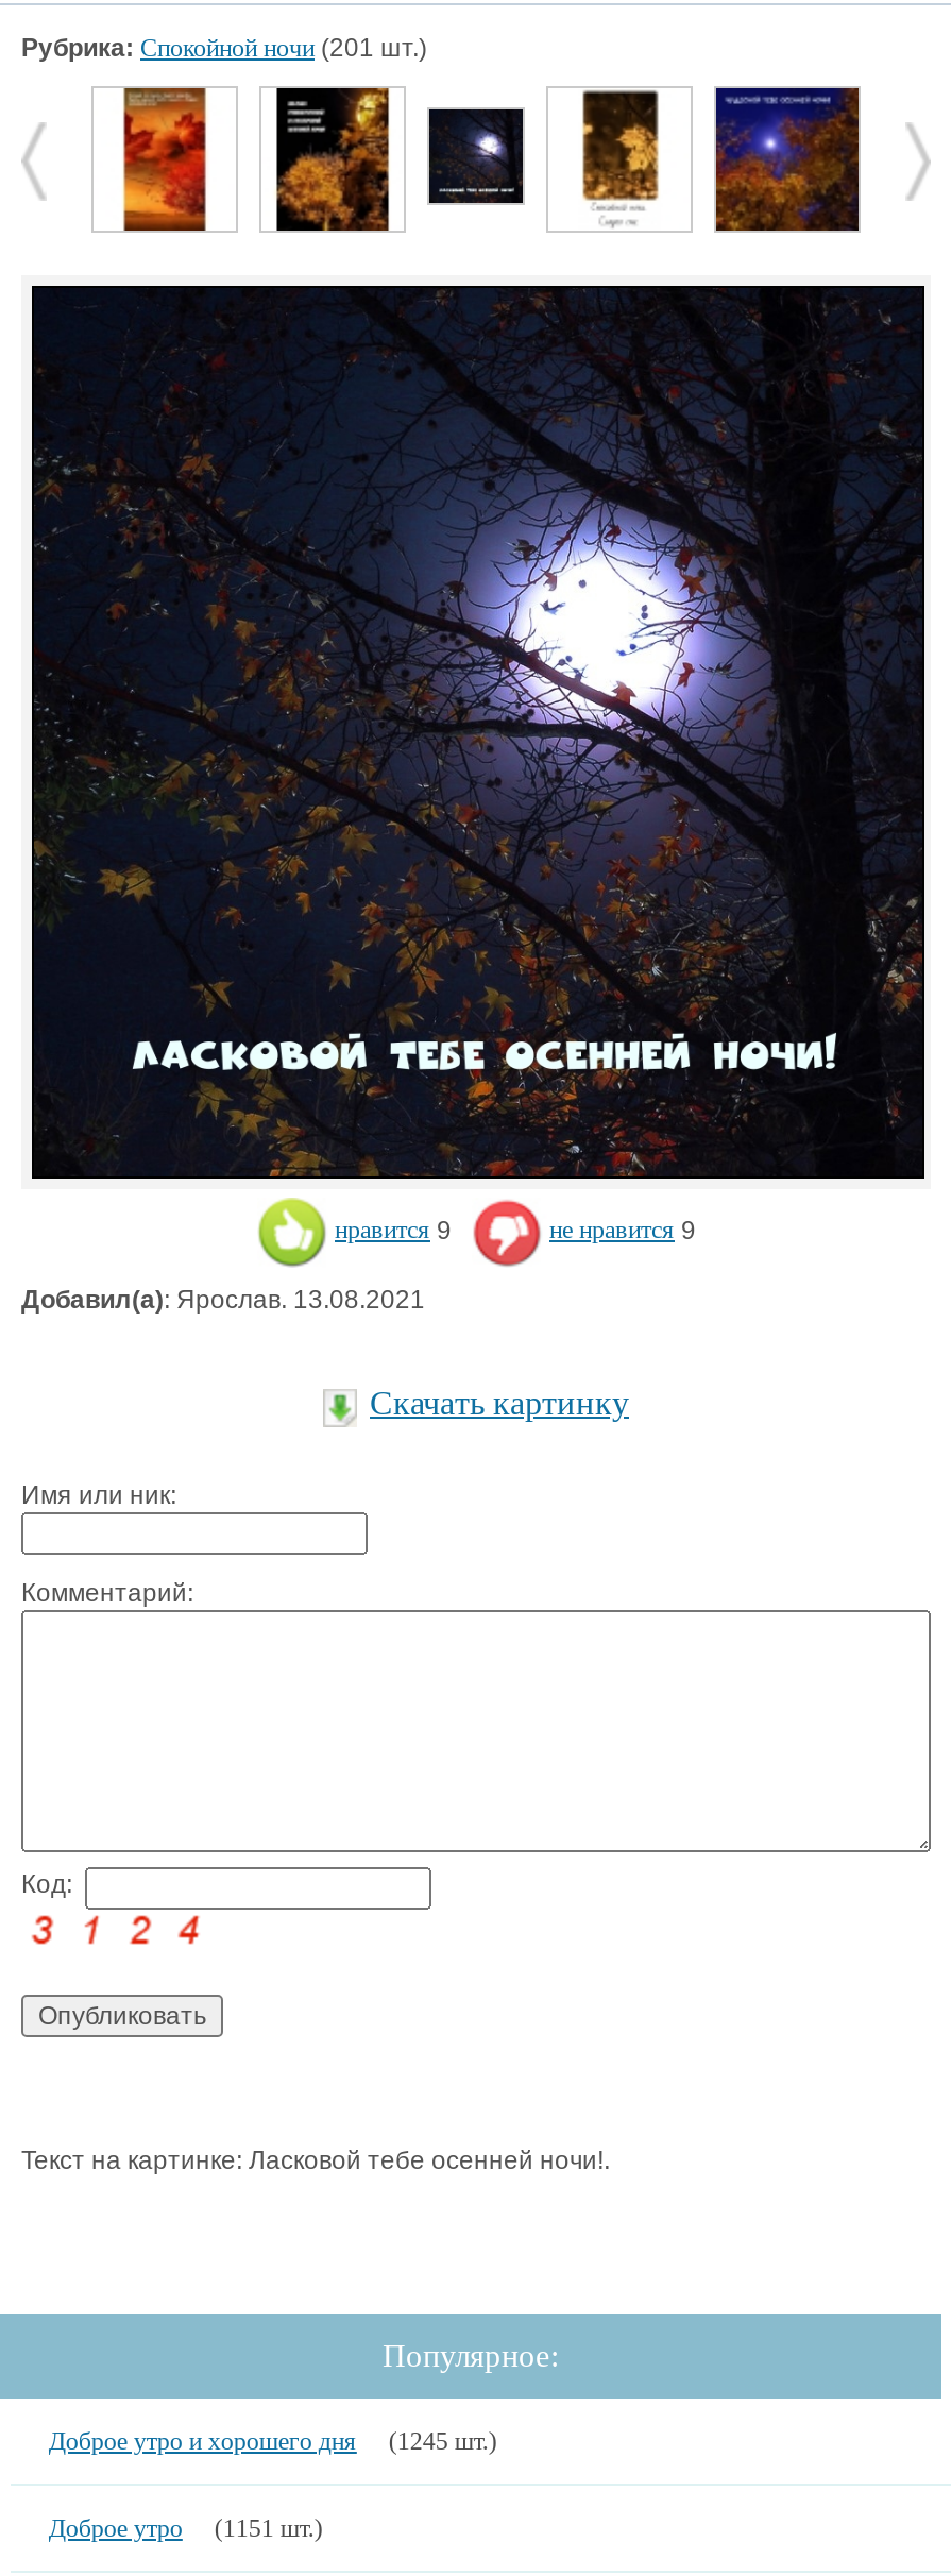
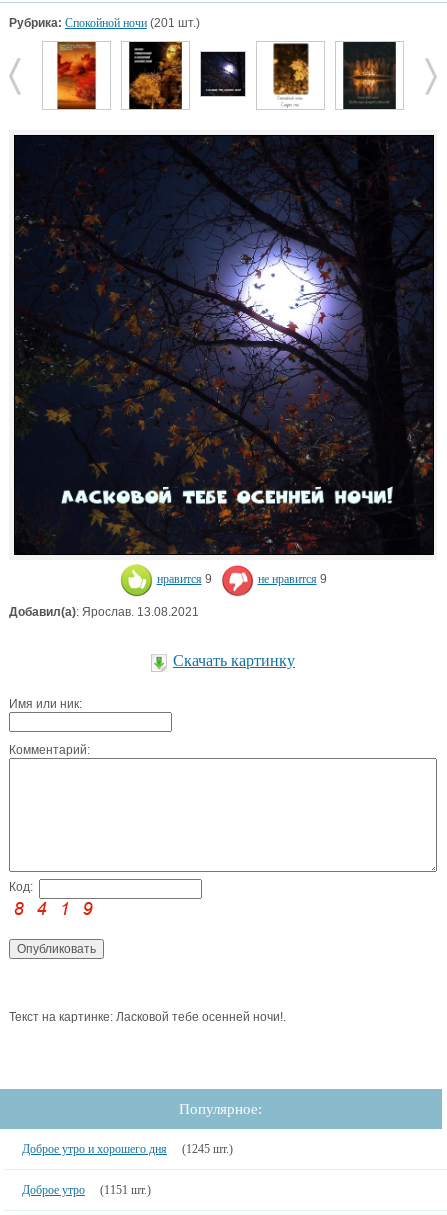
[714,86,861,233] [image] -> [336,41,403,110] [image]

